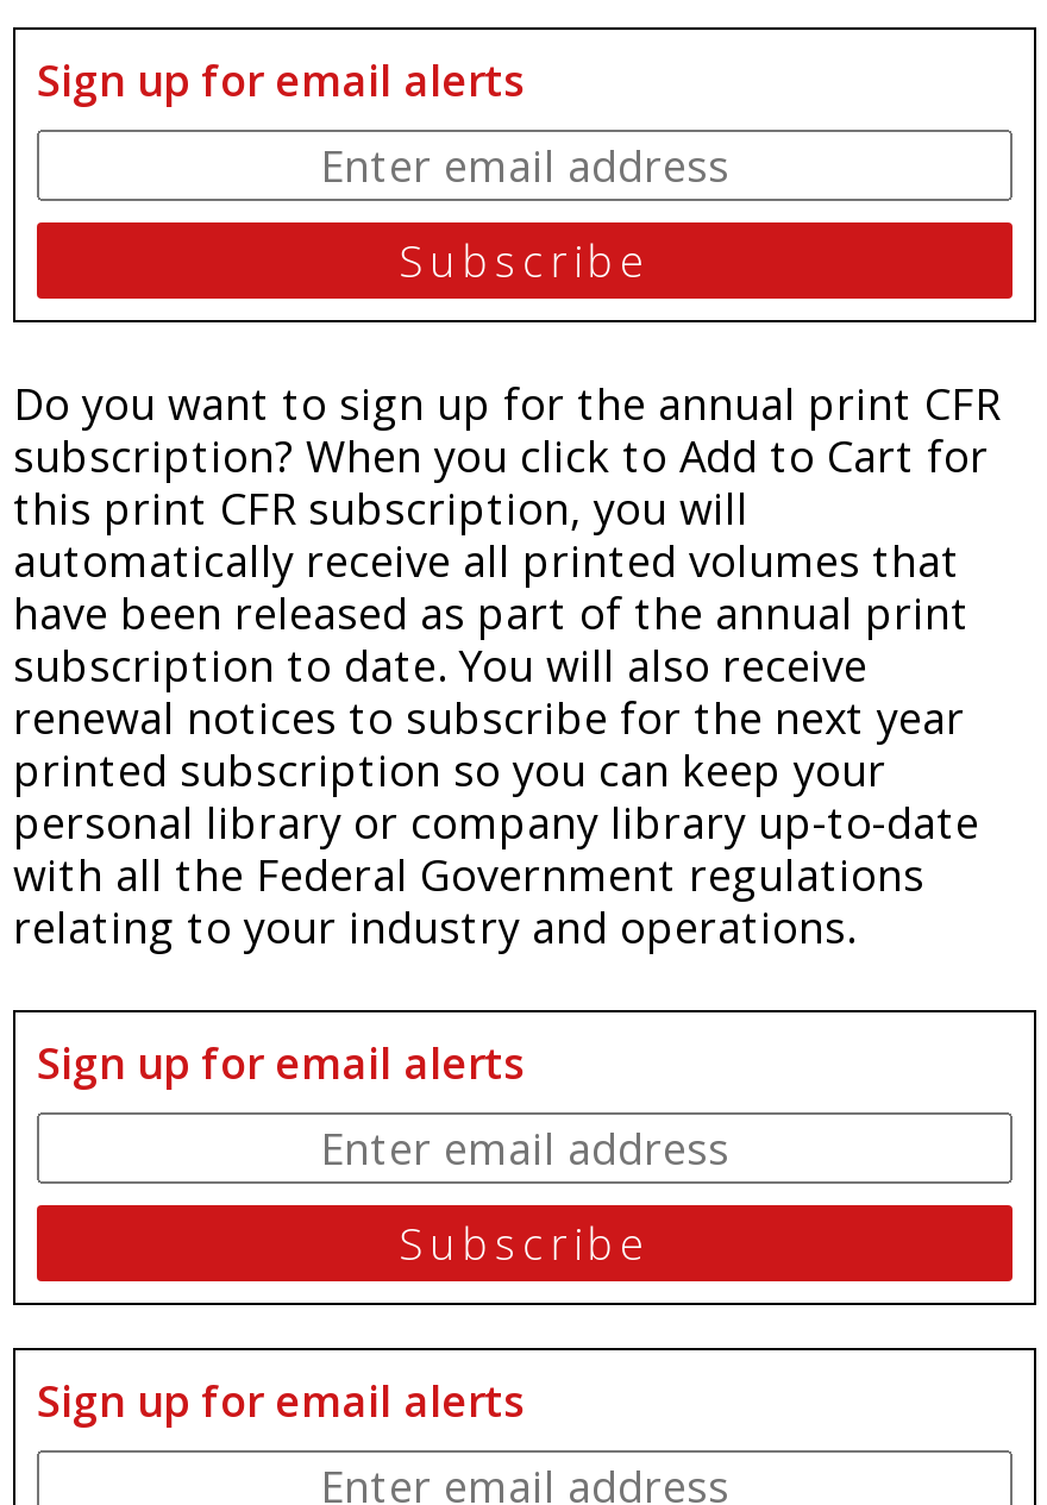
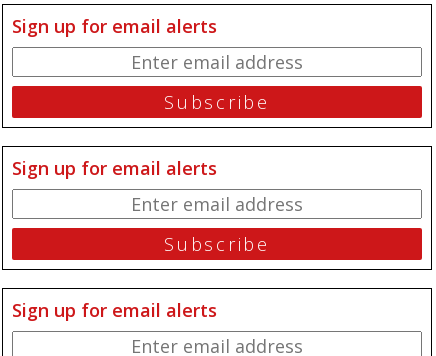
[13,374,1001,954] Do you want to sign up for the annual print CFR | subscription? When you click to Add to Cart for | this print CFR subscription, you will | automatically receive all printed volumes that | have been released as part of the annual print | subscription to date. You will also receive | renewal notices to subscribe for the next year | printed subscription so you can keep your | personal library or company library up-to-date | with all the Federal Government regulations | relating to your industry and operations. -> none

